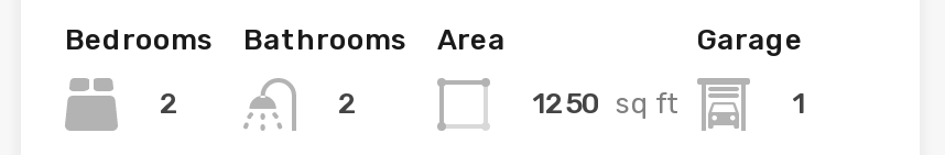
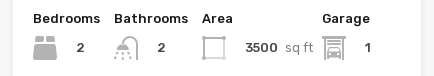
[532,87,677,120] 1250 sq ft -> [245,40,313,55] 3500 sq ft

